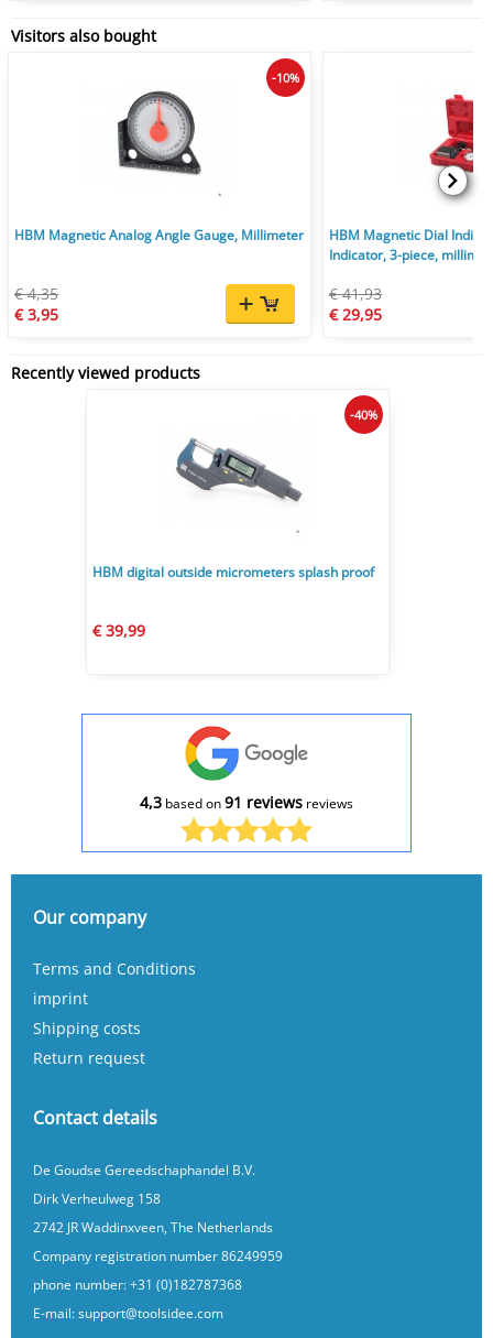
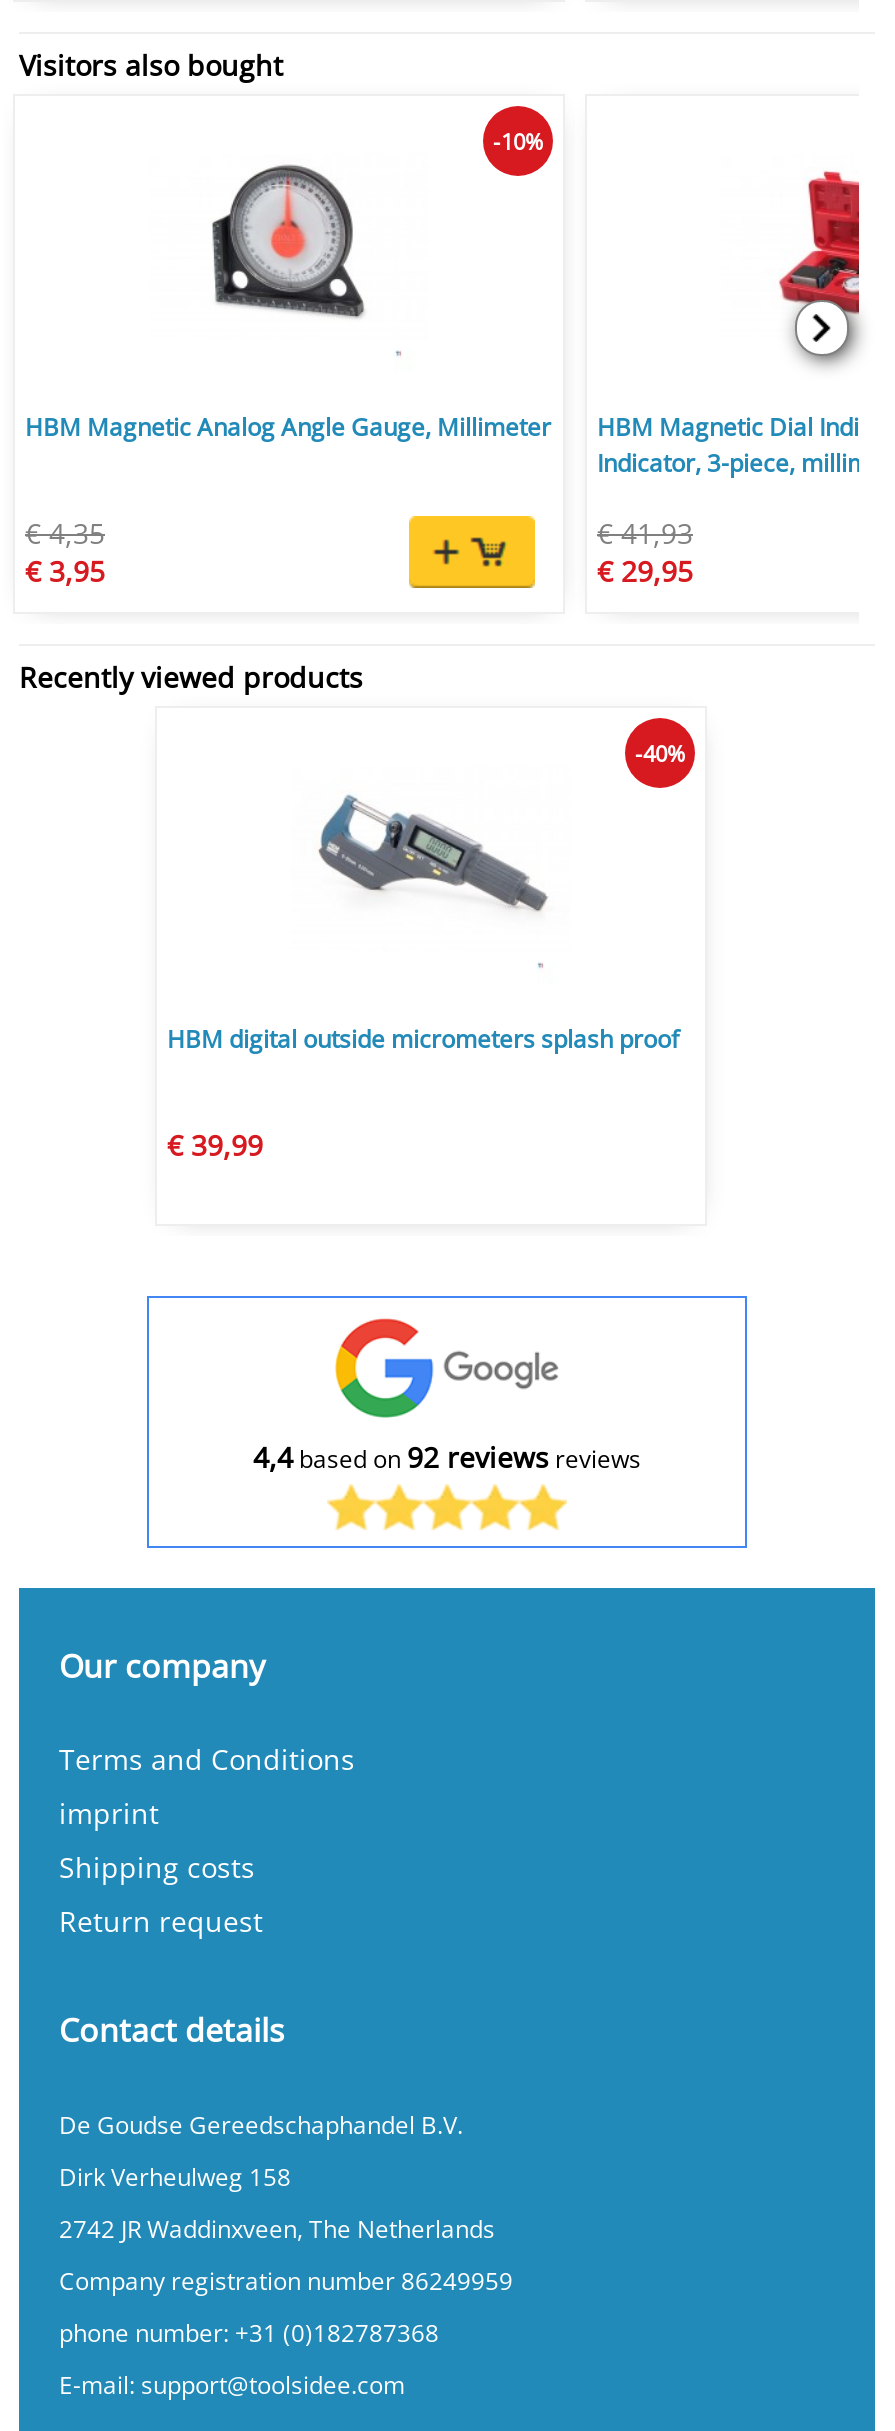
[140,791,353,812] 4,3 based on 91 reviews reviews -> [253,1437,641,1475] 4,4 based on 92 reviews reviews

